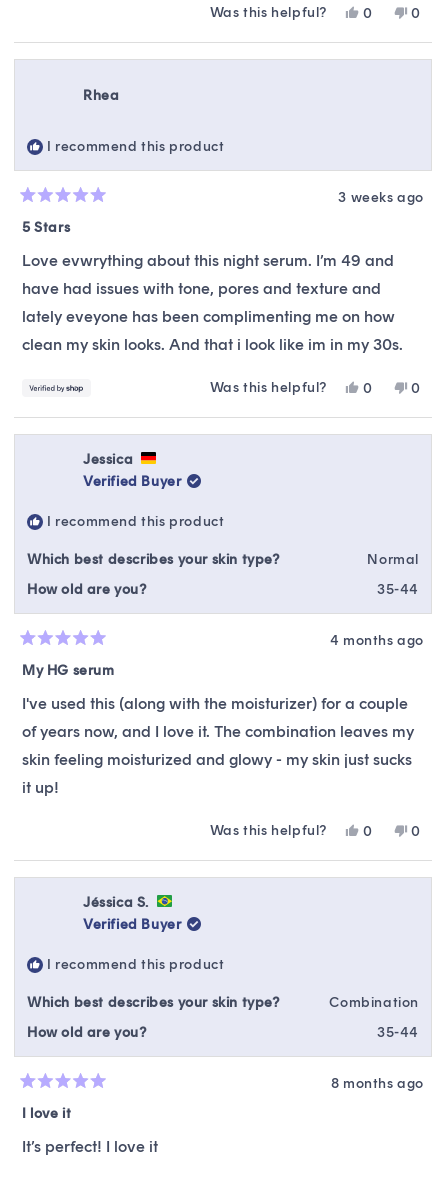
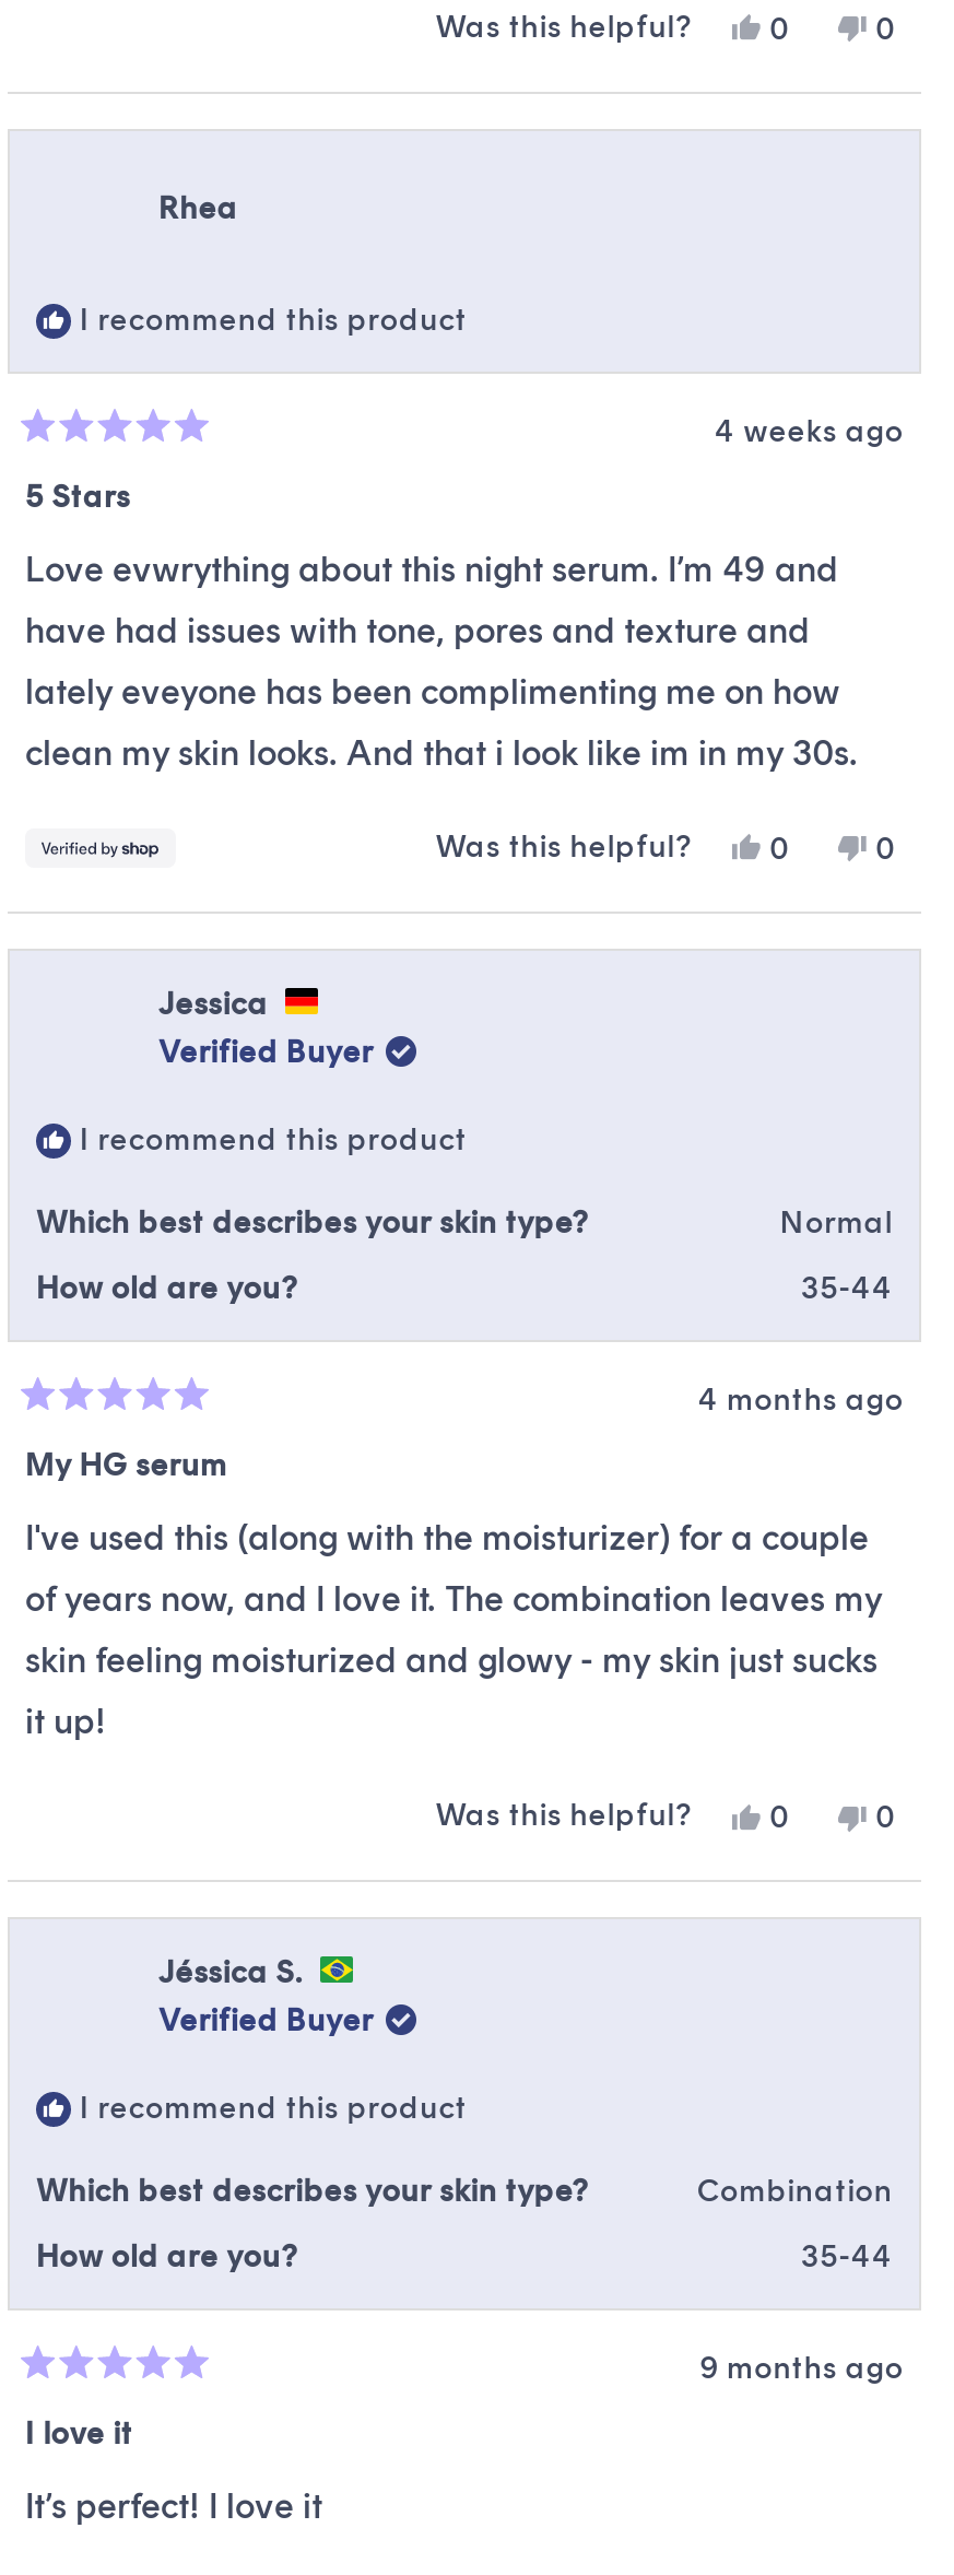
[338,189,424,206] 3 weeks ago -> [714,412,904,449] 4 weeks ago
[331,1075,424,1092] 8 months ago -> [700,2350,904,2387] 9 months ago

